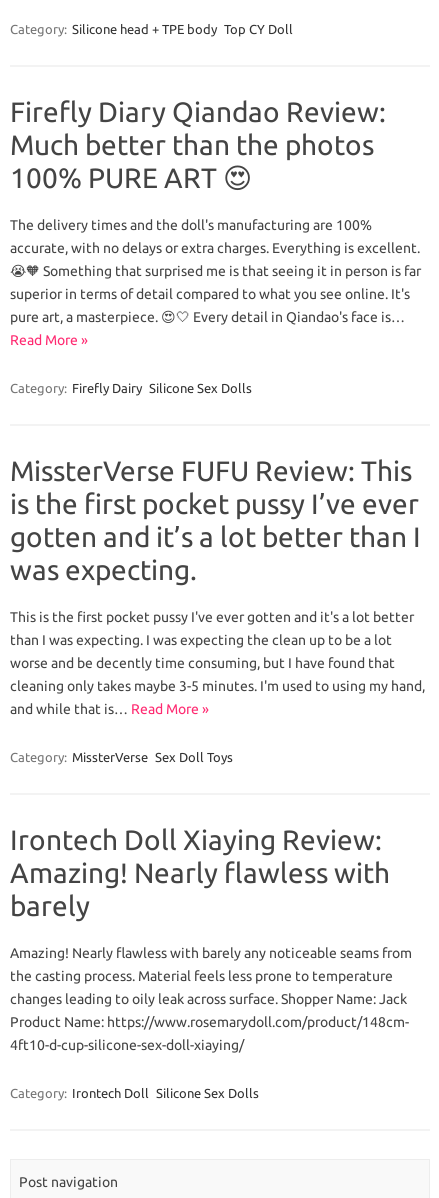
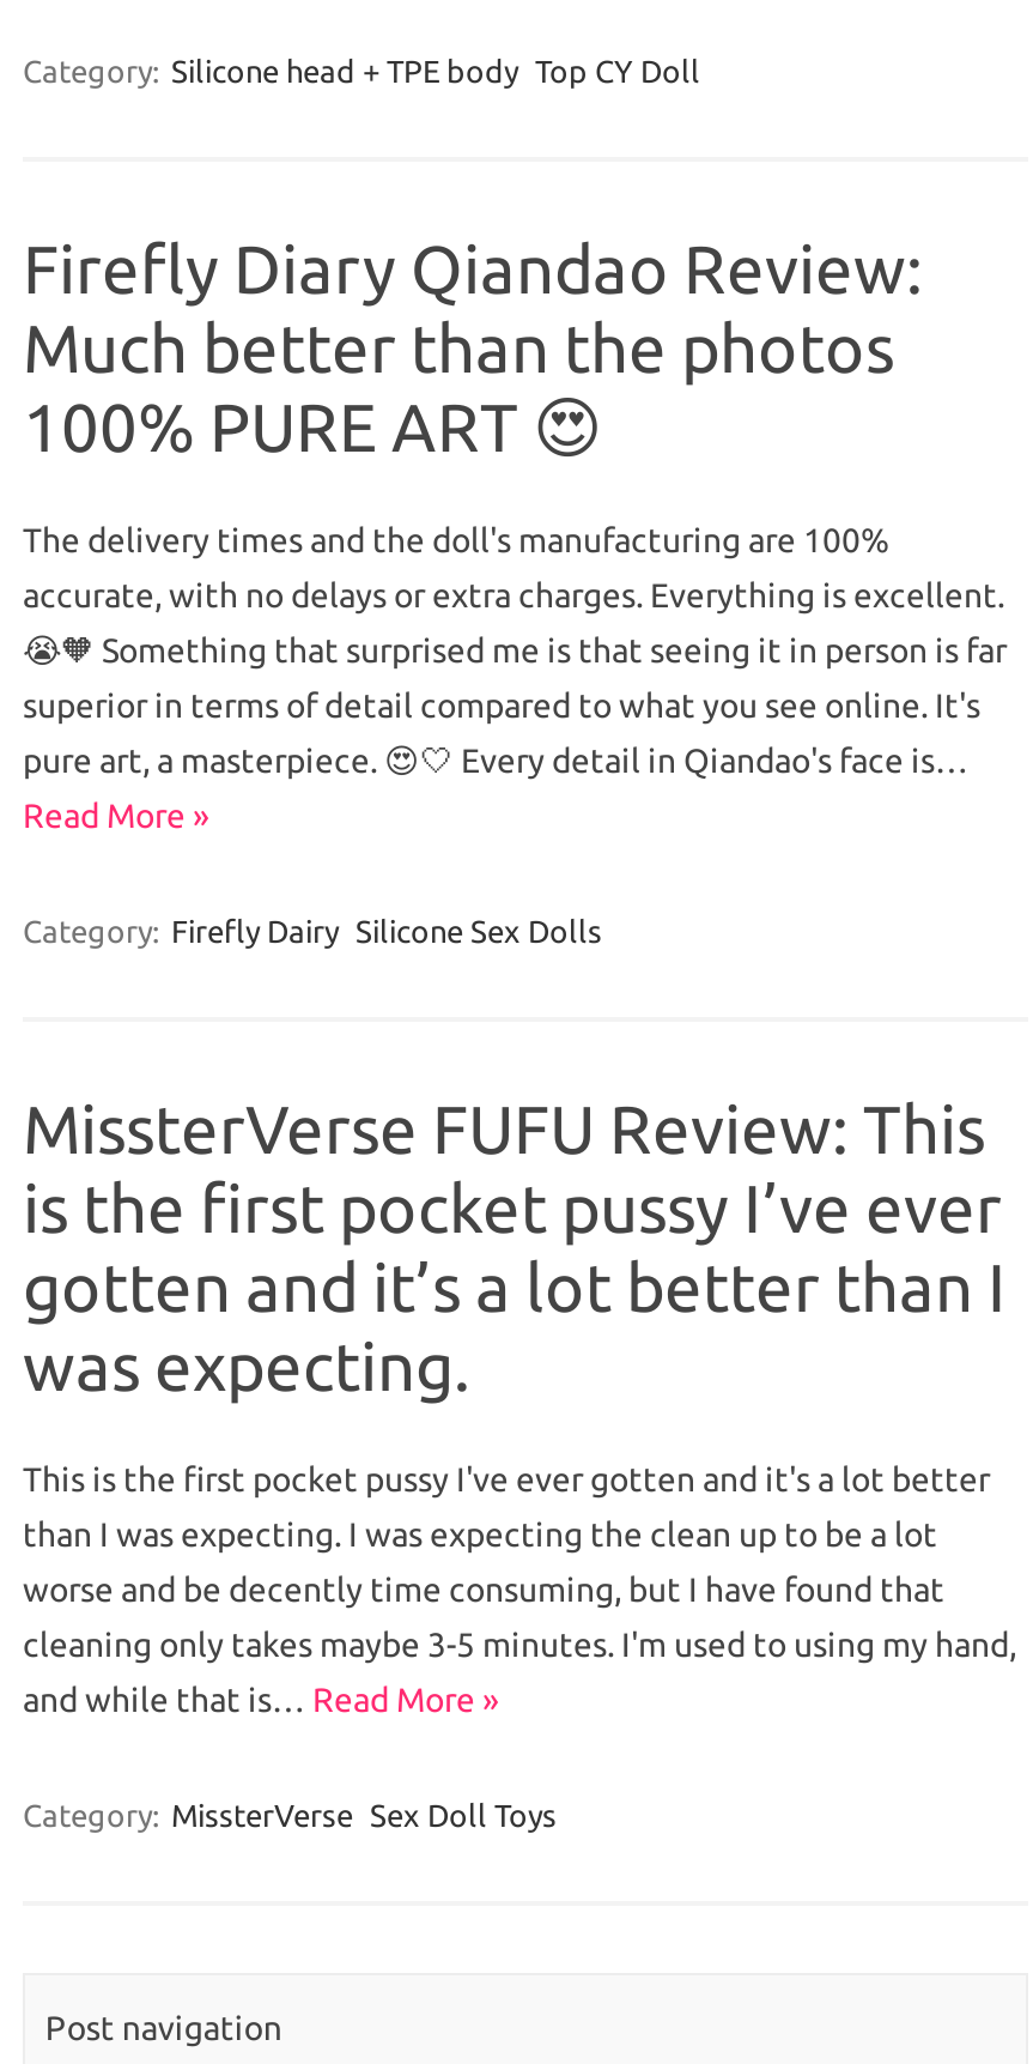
[10,824,412,1100] Irontech Doll Xiaying Review: | Amazing! Nearly flawless with | barely | Amazing! Nearly flawless with barely any noticeable seams from | the casting process. Material feels less prone to temperature | changes leading to oily leak across surface. Shopper Name: Jack | Product Name: https://www.rosemarydoll.com/product/148cm- | 4ft10-d-cup-silicone-sex-doll-xiaying/ | Category: Irontech Doll Silicone Sex Dolls -> none

